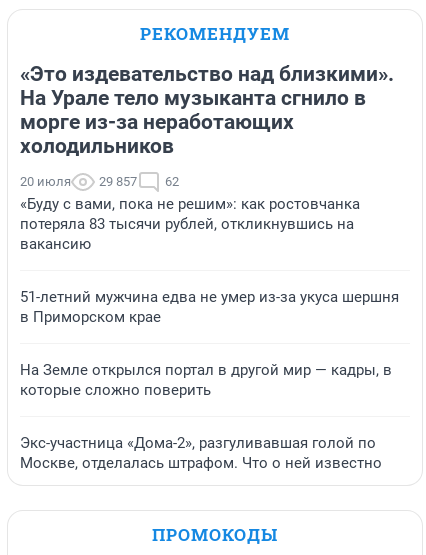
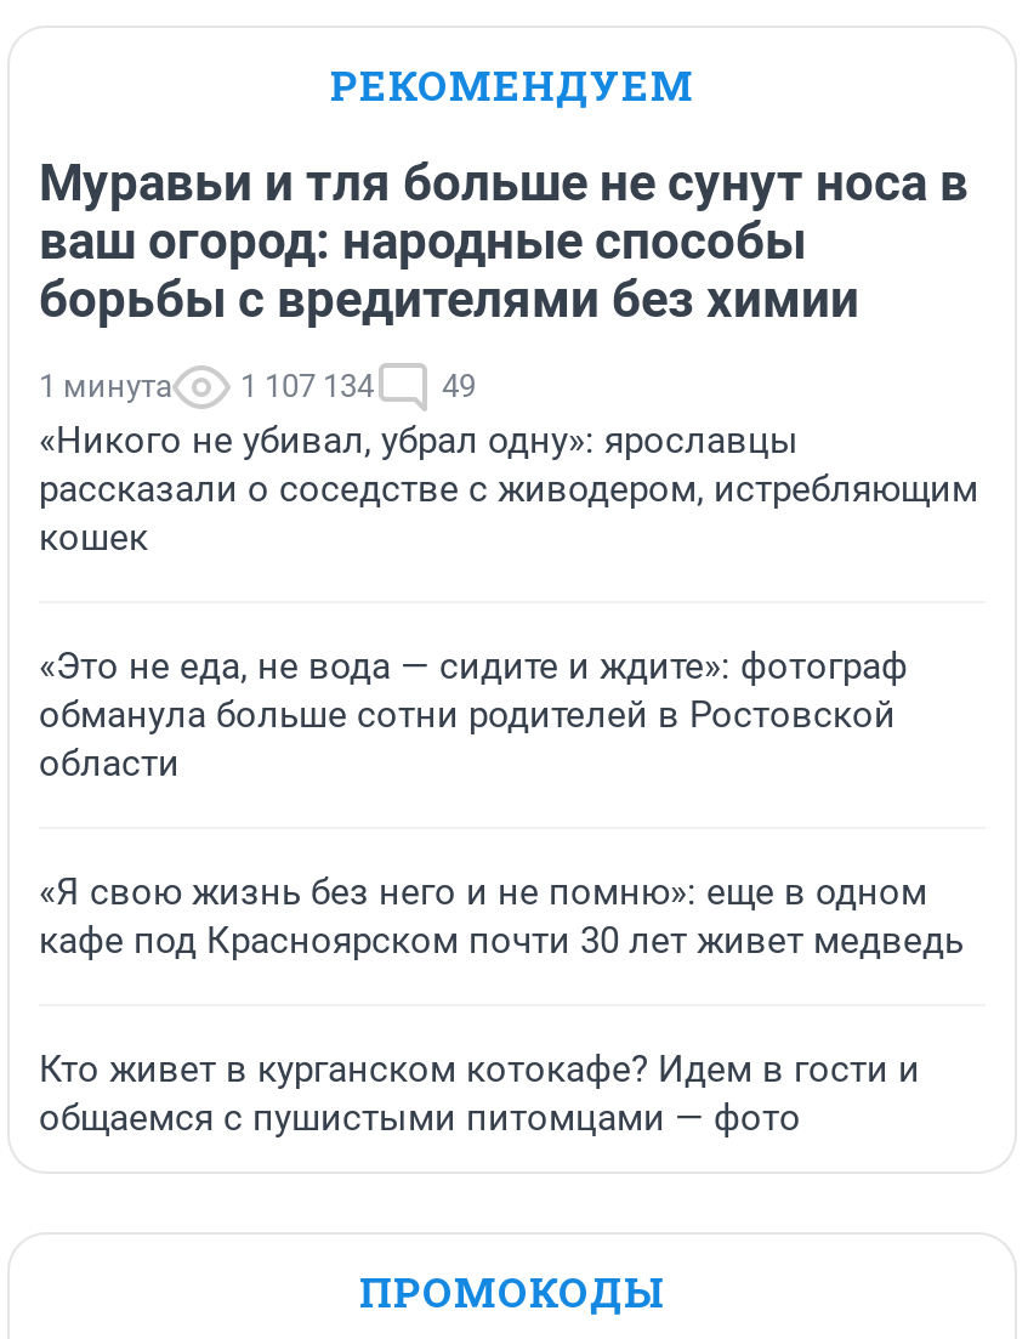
[20,62,394,158] «Это издевательство над близкими». | На Урале тело музыканта сгнило в | морге из-за неработающих | холодильников -> [39,154,969,329] Муравьи и тля больше не сунут носа в | ваш огород: народные способы | борьбы с вредителями без химии
[20,174,360,253] 20 июля | 29 857 | 62 | «Буду с вами, пока не решим»: как ростовчанка | потеряла 83 тысячи рублей, откликнувшись на | вакансию -> [39,368,978,560] 1 минута | 1 107 134 | 49 | «Никого не убивал, убрал одну»: ярославцы | рассказали о соседстве с живодером, истребляющим | кошек
[20,288,399,326] 51-летний мужчина едва не умер из-за укуса шершня | в Приморском крае -> [39,645,908,786] «Это не еда, не вода — сидите и ждите»: фотограф | обманула больше сотни родителей в Ростовской | области
[20,361,392,399] На Земле открылся портал в другой мир — кадры, в | которые сложно поверить -> [39,871,964,963] «Я свою жизнь без него и не помню»: еще в одном | кафе под Красноярском почти 30 лет живет медведь
[20,434,382,472] Экс-участница «Дома-2», разгуливавшая голой по | Москве, отделалась штрафом. Что о ней известно -> [39,1048,920,1140] Кто живет в курганском котокафе? Идем в гости и | общаемся с пушистыми питомцами — фото

